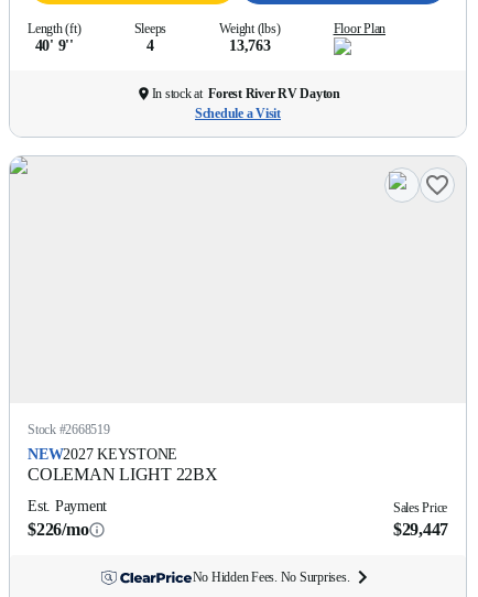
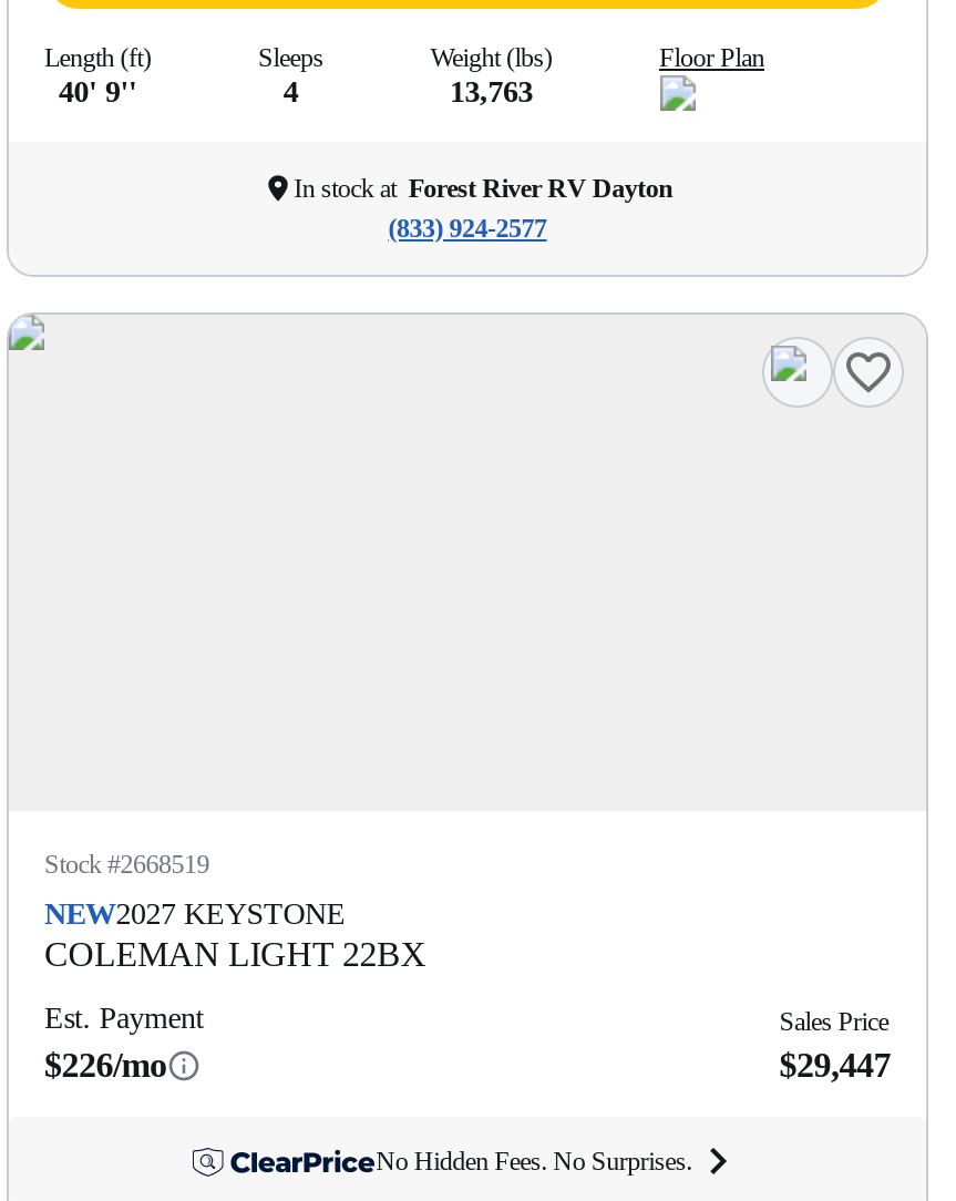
[195,106,281,121] Schedule a Visit -> [388,213,547,244] (833) 924-2577

